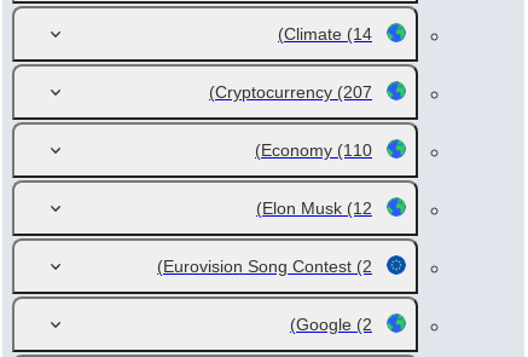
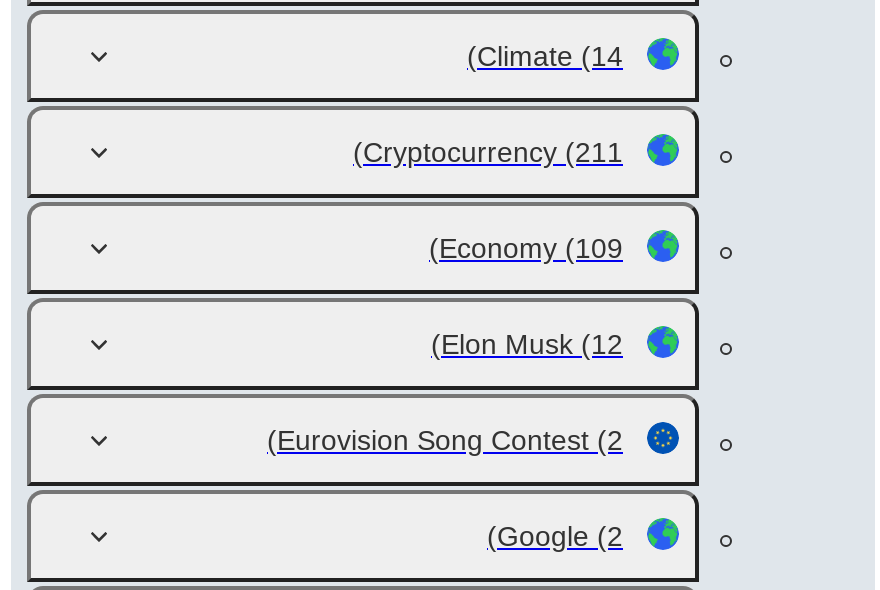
[215,82,372,102] Cryptocurrency (207) -> [363,136,623,168] Cryptocurrency (211)
[261,140,372,160] Economy (110) -> [439,232,623,264] Economy (109)

